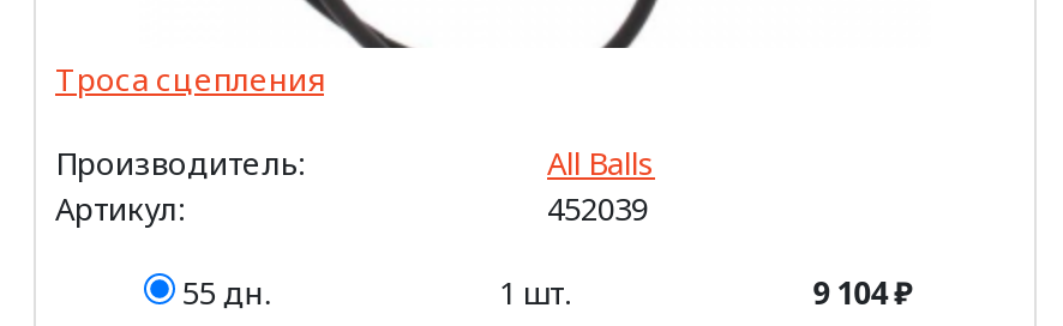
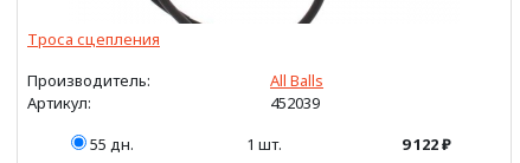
[812,272,913,315] 9 104 ₽ -> [401,134,451,155] 9 122 ₽

